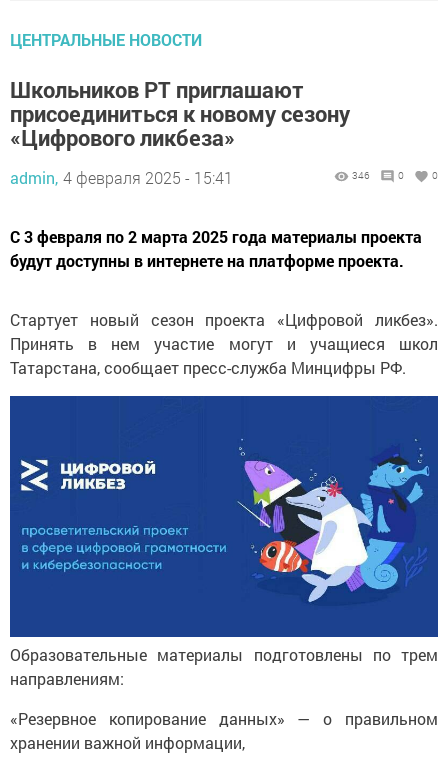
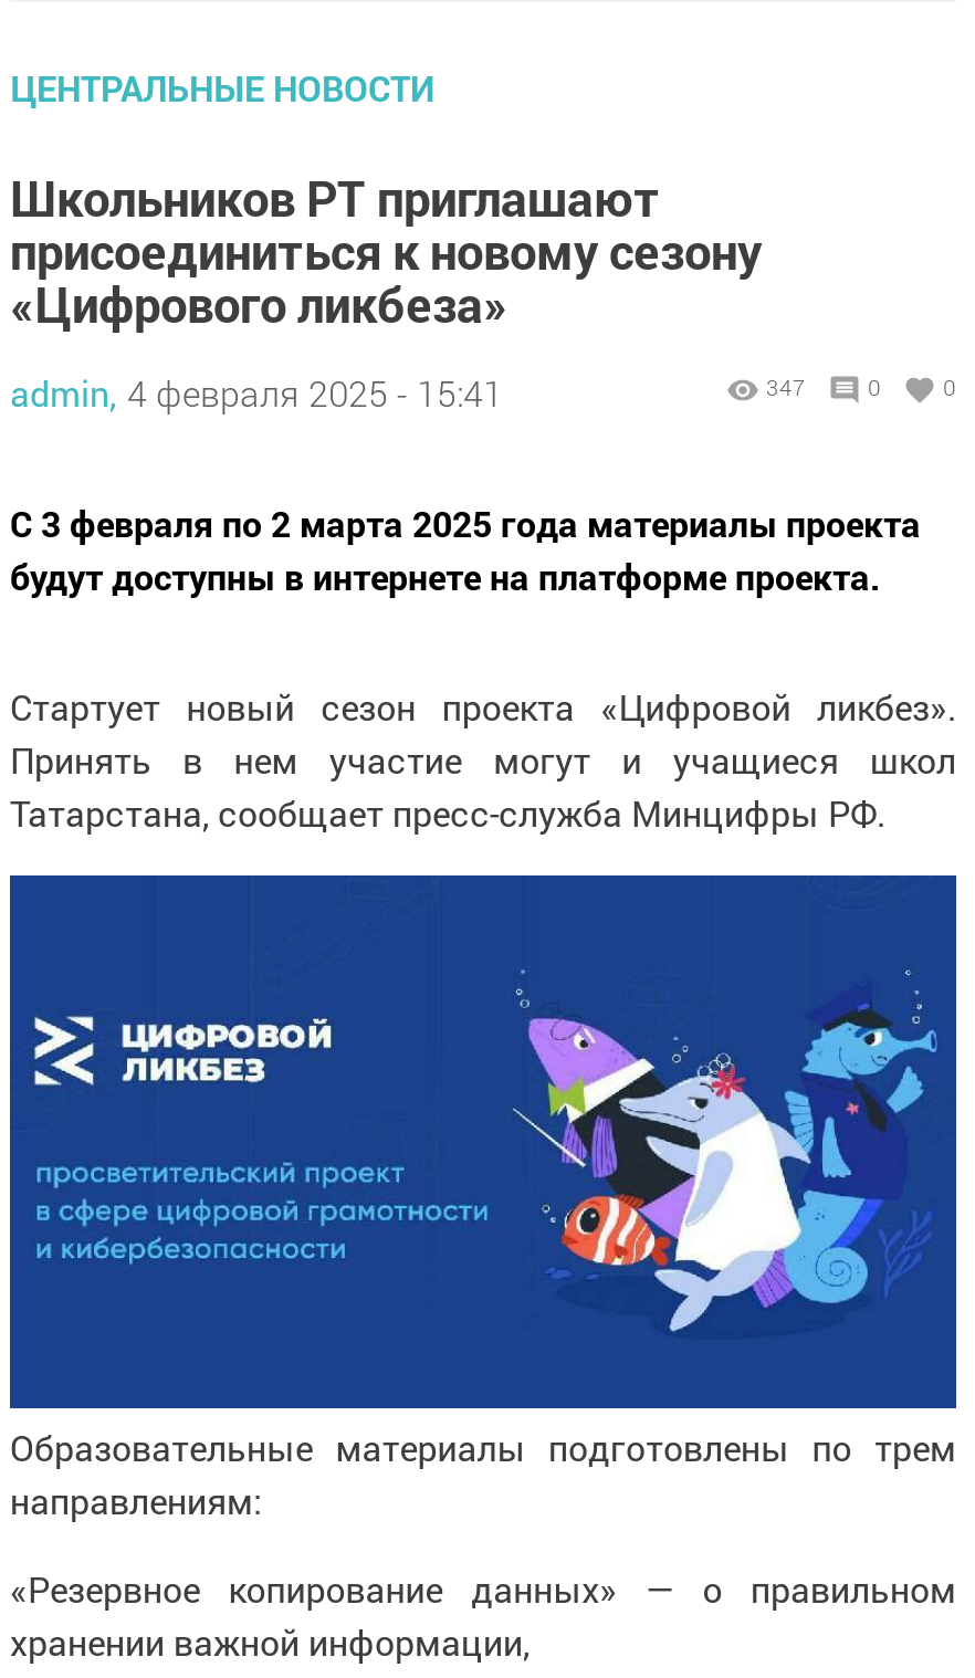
[352,169,370,182] 346 -> [766,374,806,403] 347

